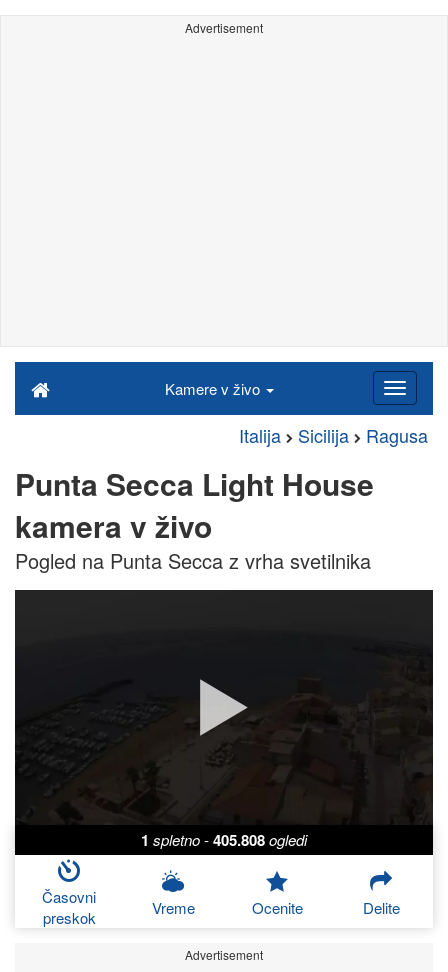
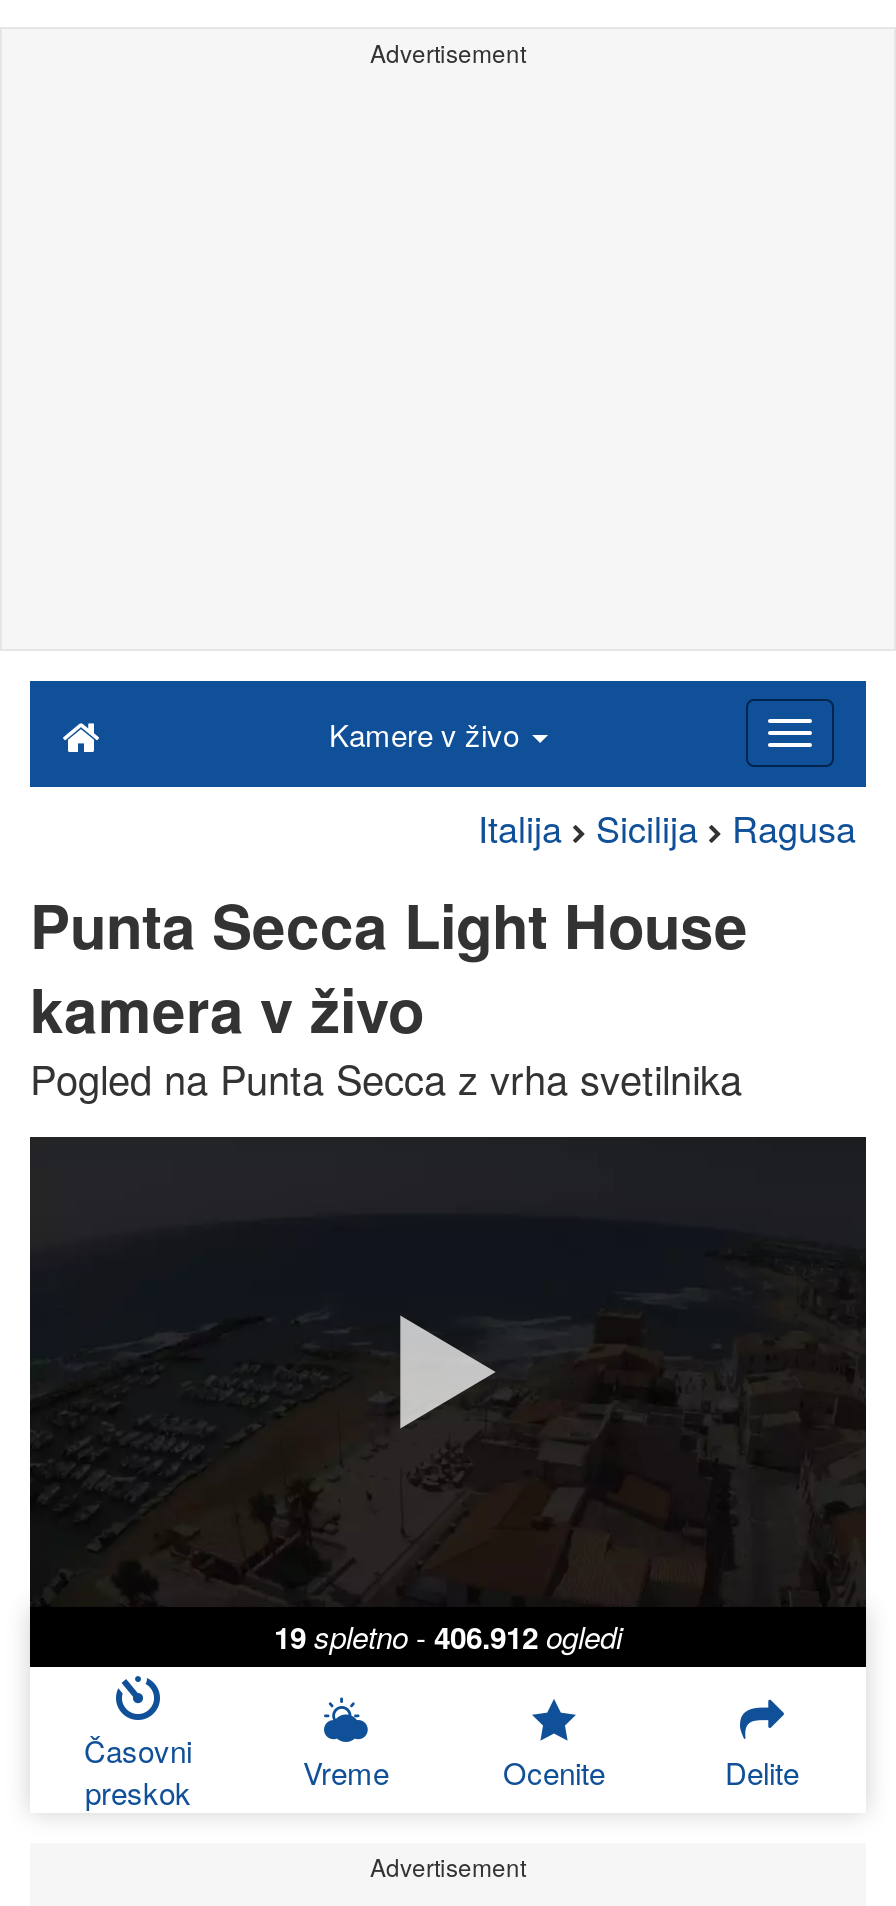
[141,829,307,851] 1 spletno - 405.808 ogledi -> [274,1615,622,1659] 19 spletno - 406.912 ogledi

